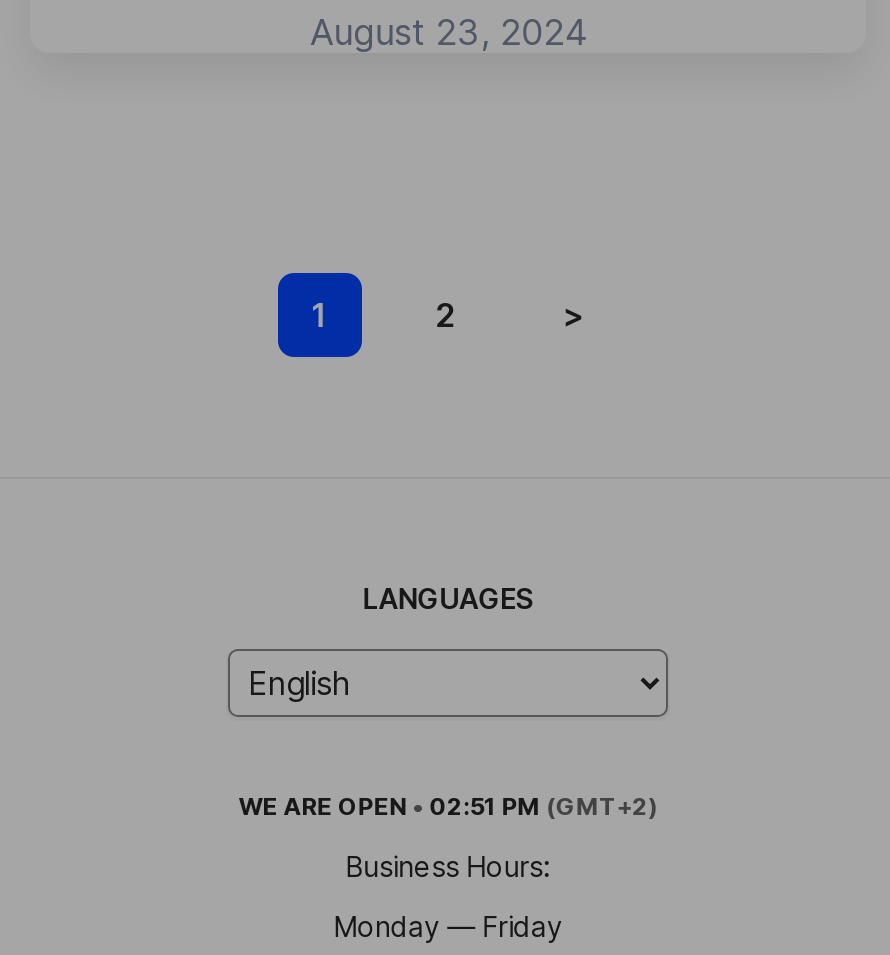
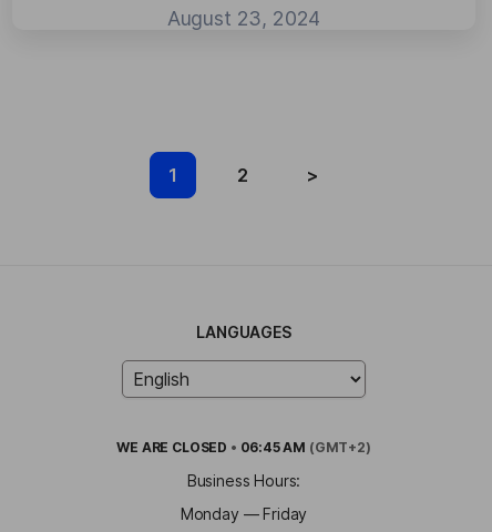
[238,792,658,822] WE ARE OPEN • 02:51 PM (GMT+2) -> [117,439,371,456] WE ARE CLOSED • 06:45 AM (GMT+2)

